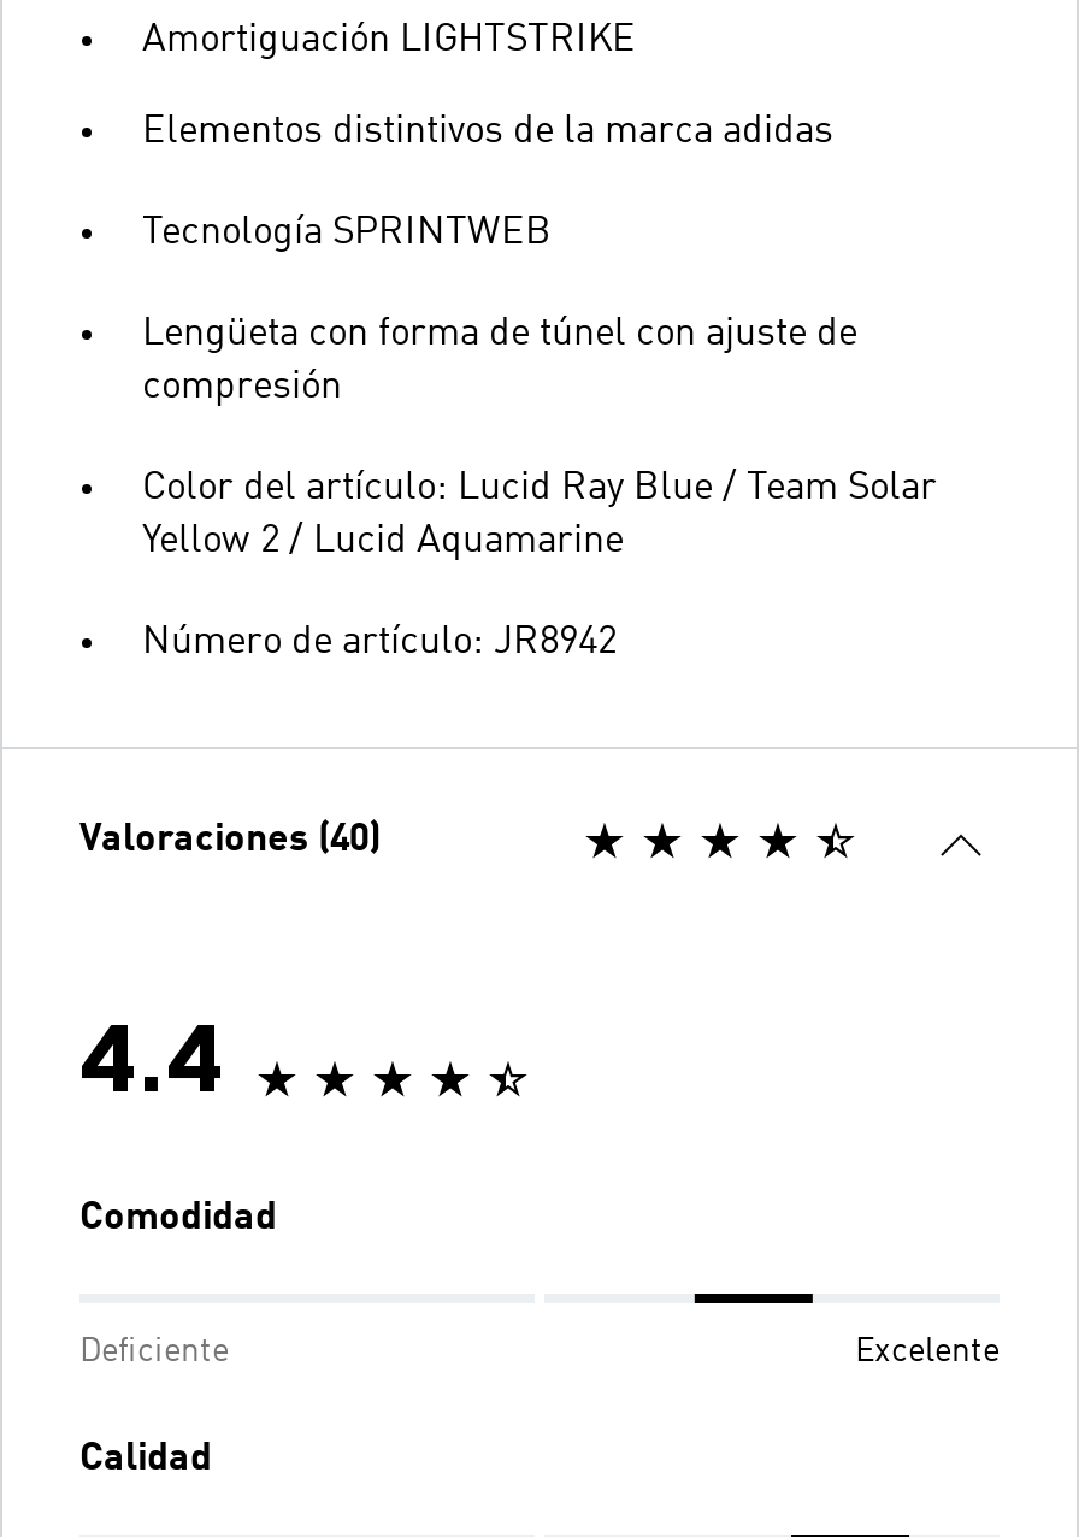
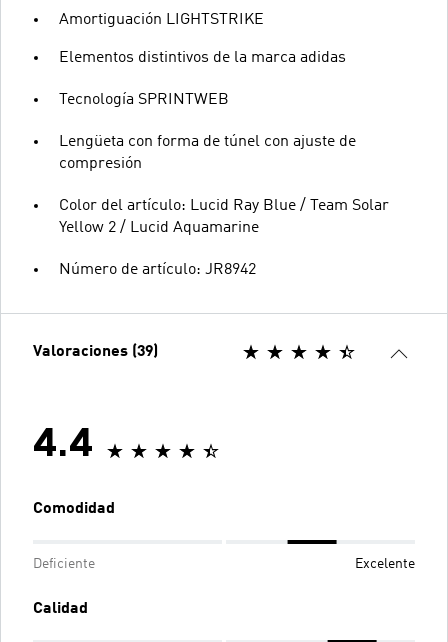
[79,821,381,860] Valoraciones (40) -> [33,344,158,360] Valoraciones (39)

